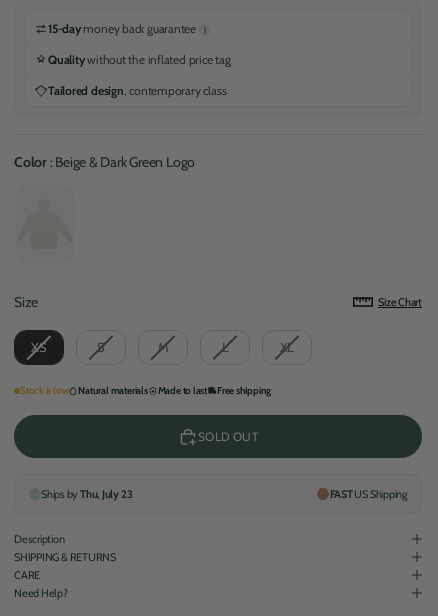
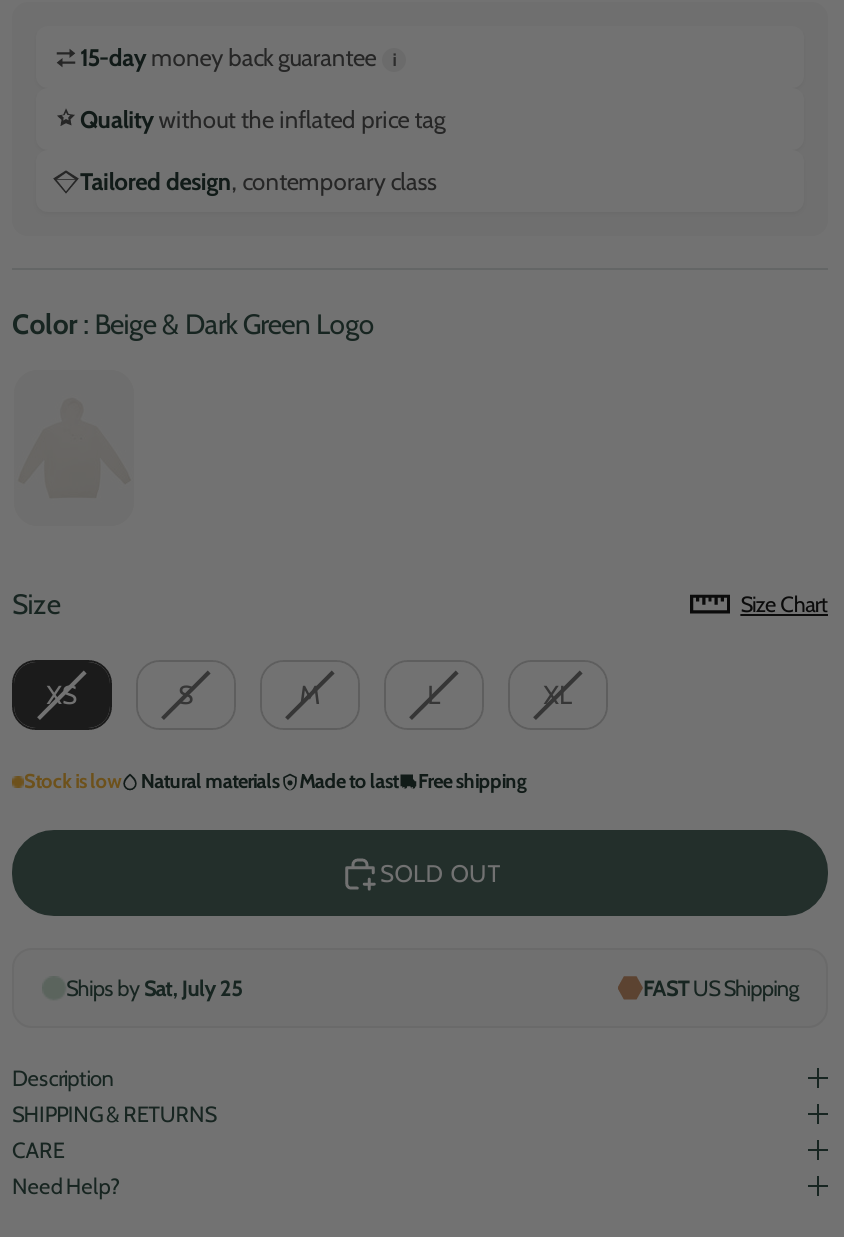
[41,487,132,501] Ships by Thu, July 23 -> [66,974,243,1002] Ships by Sat, July 25

